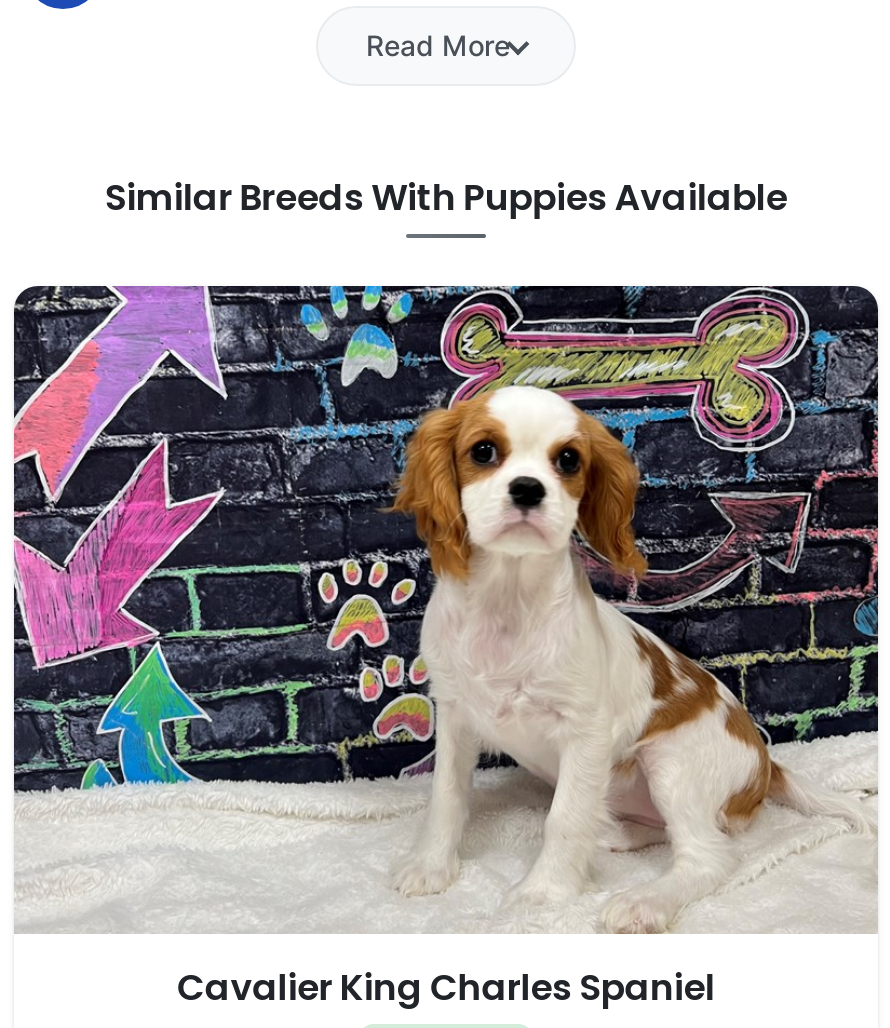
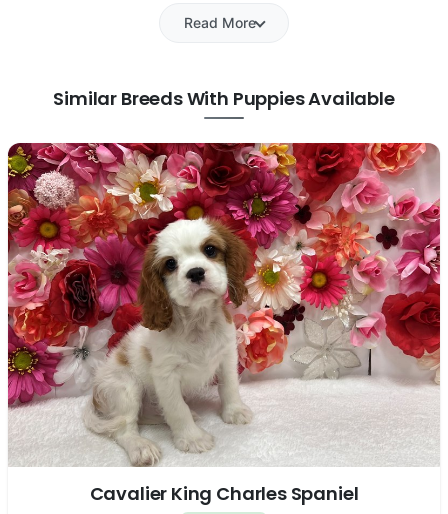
[12,284,880,934] [image] -> [7,142,441,467] [image]

